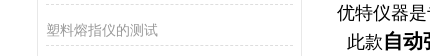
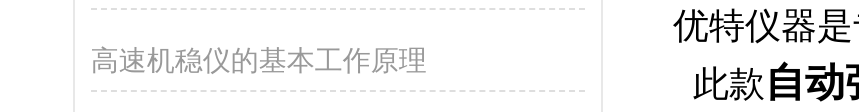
[46,22,158,38] 塑料熔指仪的测试 -> [91,44,427,76] 高速机稳仪的基本工作原理

